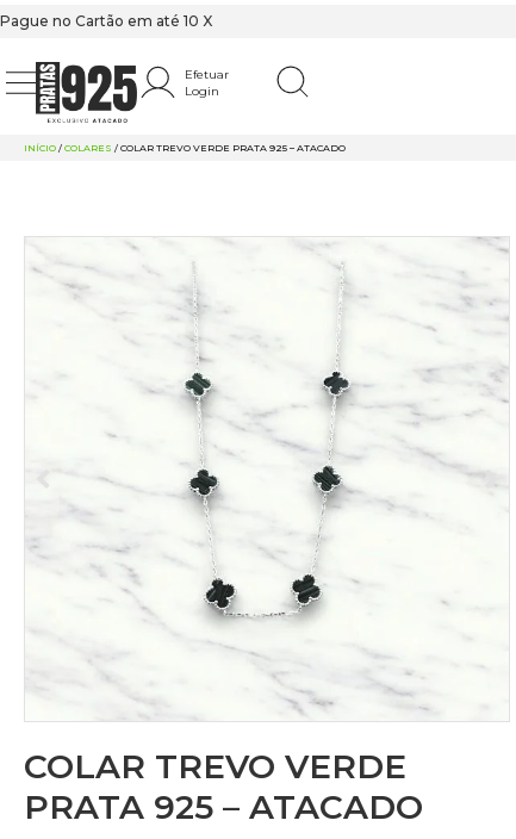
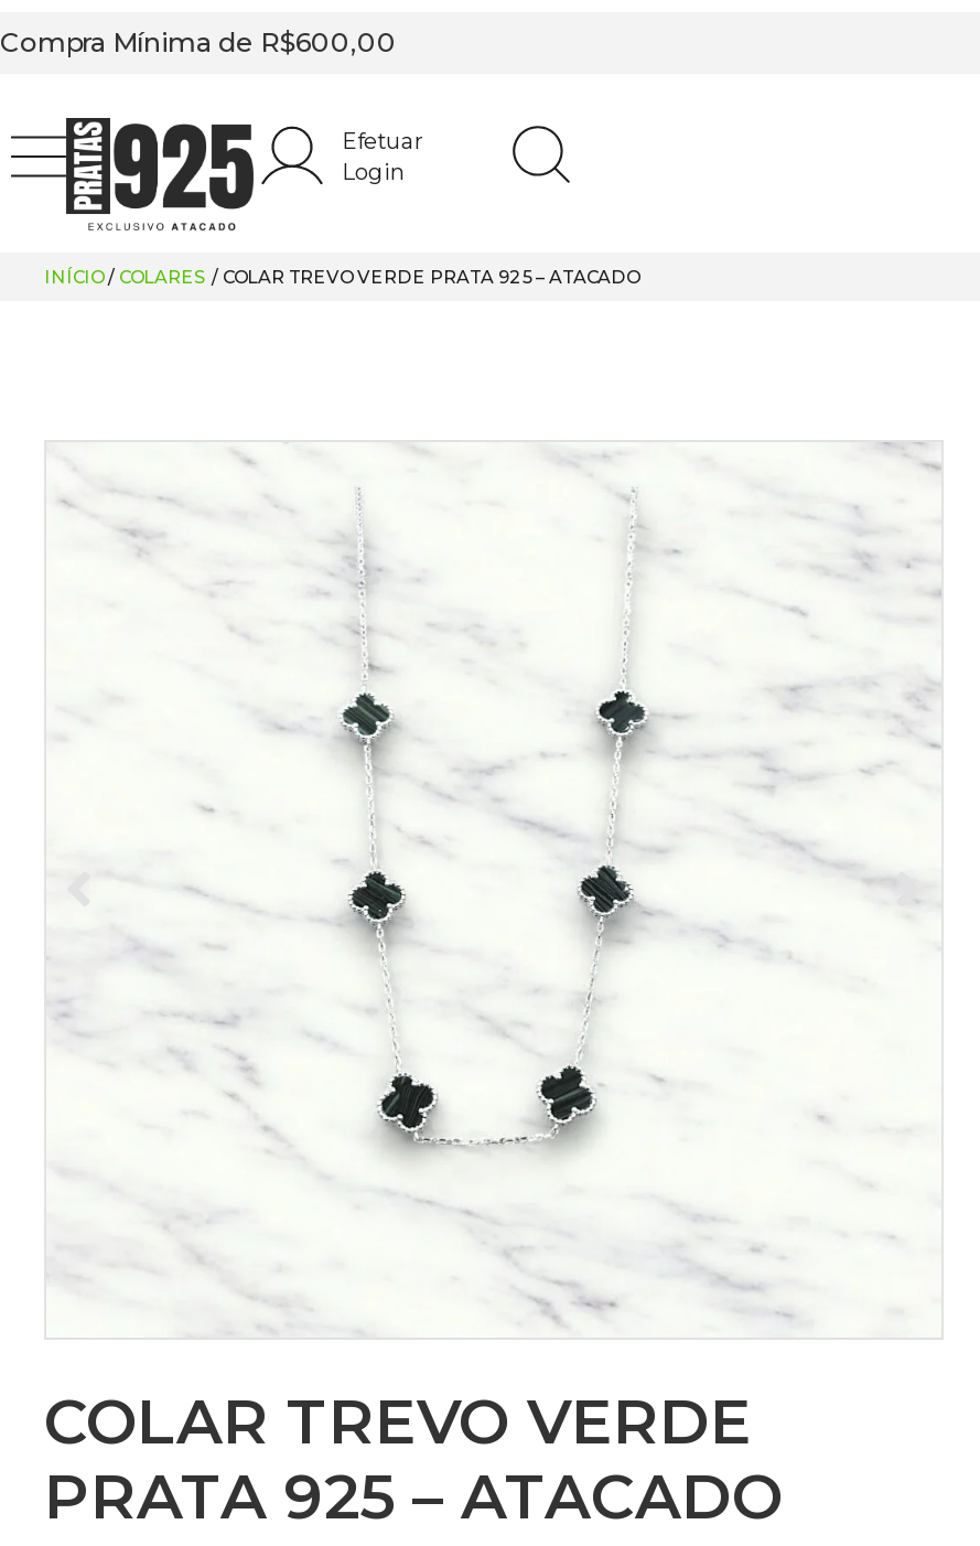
[0,12,212,30] Pague no Cartão em até 10 X -> [0,25,397,58] Compra Mínima de R$600,00

